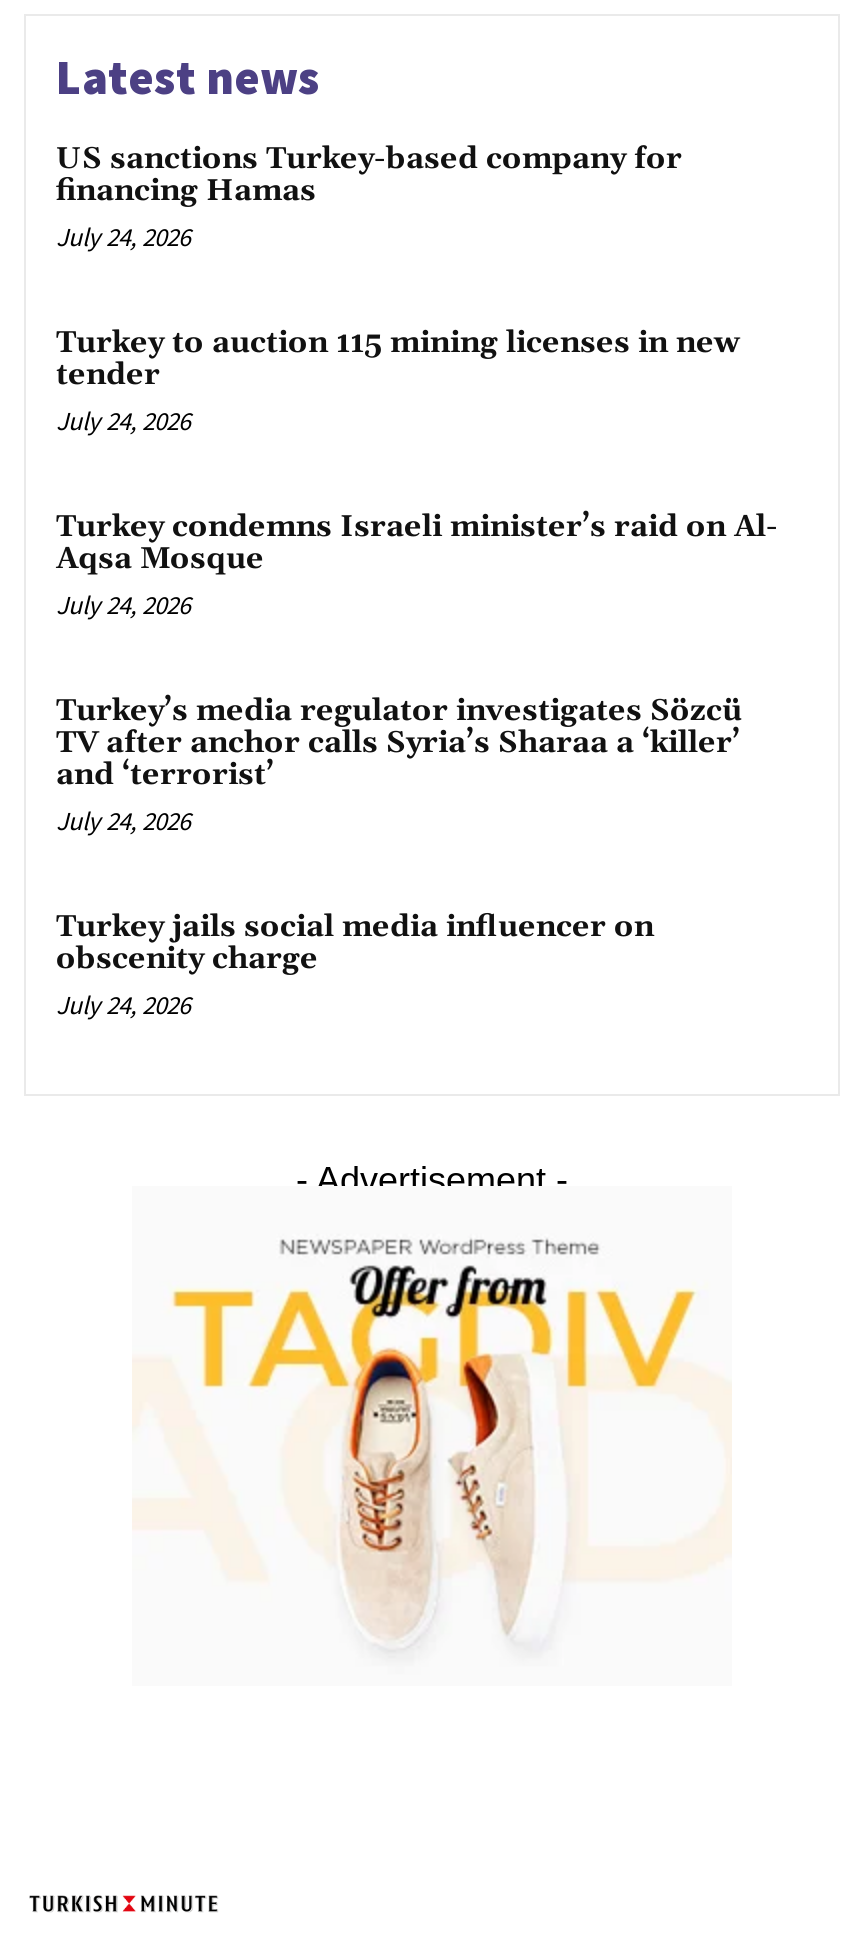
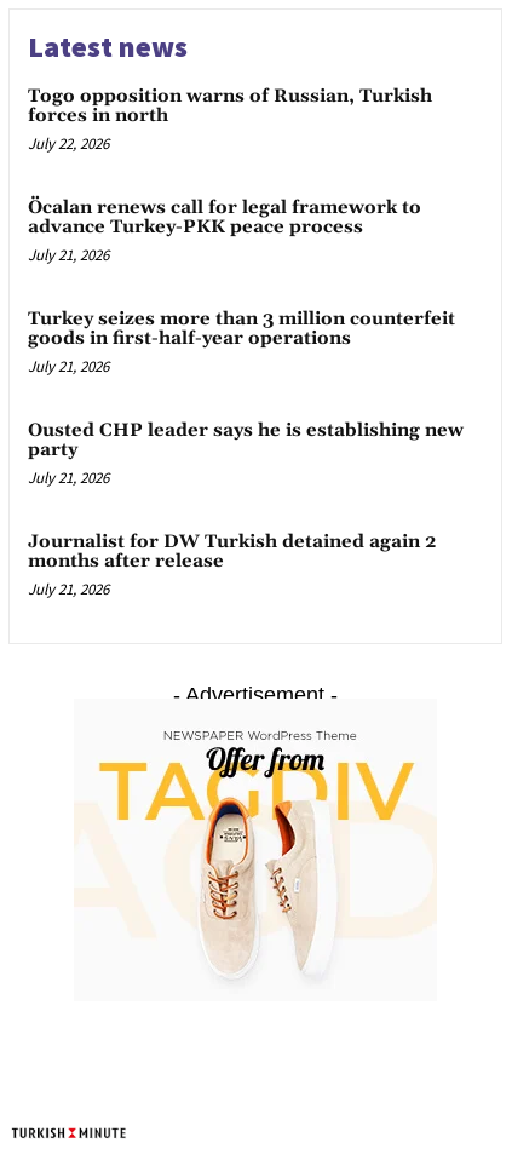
[56,141,682,255] US sanctions Turkey-based company for | financing Hamas | July 24, 2026 -> [28,85,432,154] Togo opposition warns of Russian, Turkish | forces in north | July 22, 2026
[56,325,740,439] Turkey to auction 115 mining licenses in new | tender | July 24, 2026 -> [28,197,421,266] Öcalan renews call for legal framework to | advance Turkey-PKK peace process | July 21, 2026
[56,509,778,623] Turkey condemns Israeli minister’s raid on Al- | Aqsa Mosque | July 24, 2026 -> [28,308,455,377] Turkey seizes more than 3 million counterfeit | goods in first-half-year operations | July 21, 2026
[56,693,742,839] Turkey’s media regulator investigates Sözcü | TV after anchor calls Syria’s Sharaa a ‘killer’ | and ‘terrorist’ | July 24, 2026 -> [28,419,464,488] Ousted CHP leader says he is establishing new | party | July 21, 2026
[56,909,654,1023] Turkey jails social media influencer on | obscenity charge | July 24, 2026 -> [28,531,436,600] Journalist for DW Turkish detained again 2 | months after release | July 21, 2026

